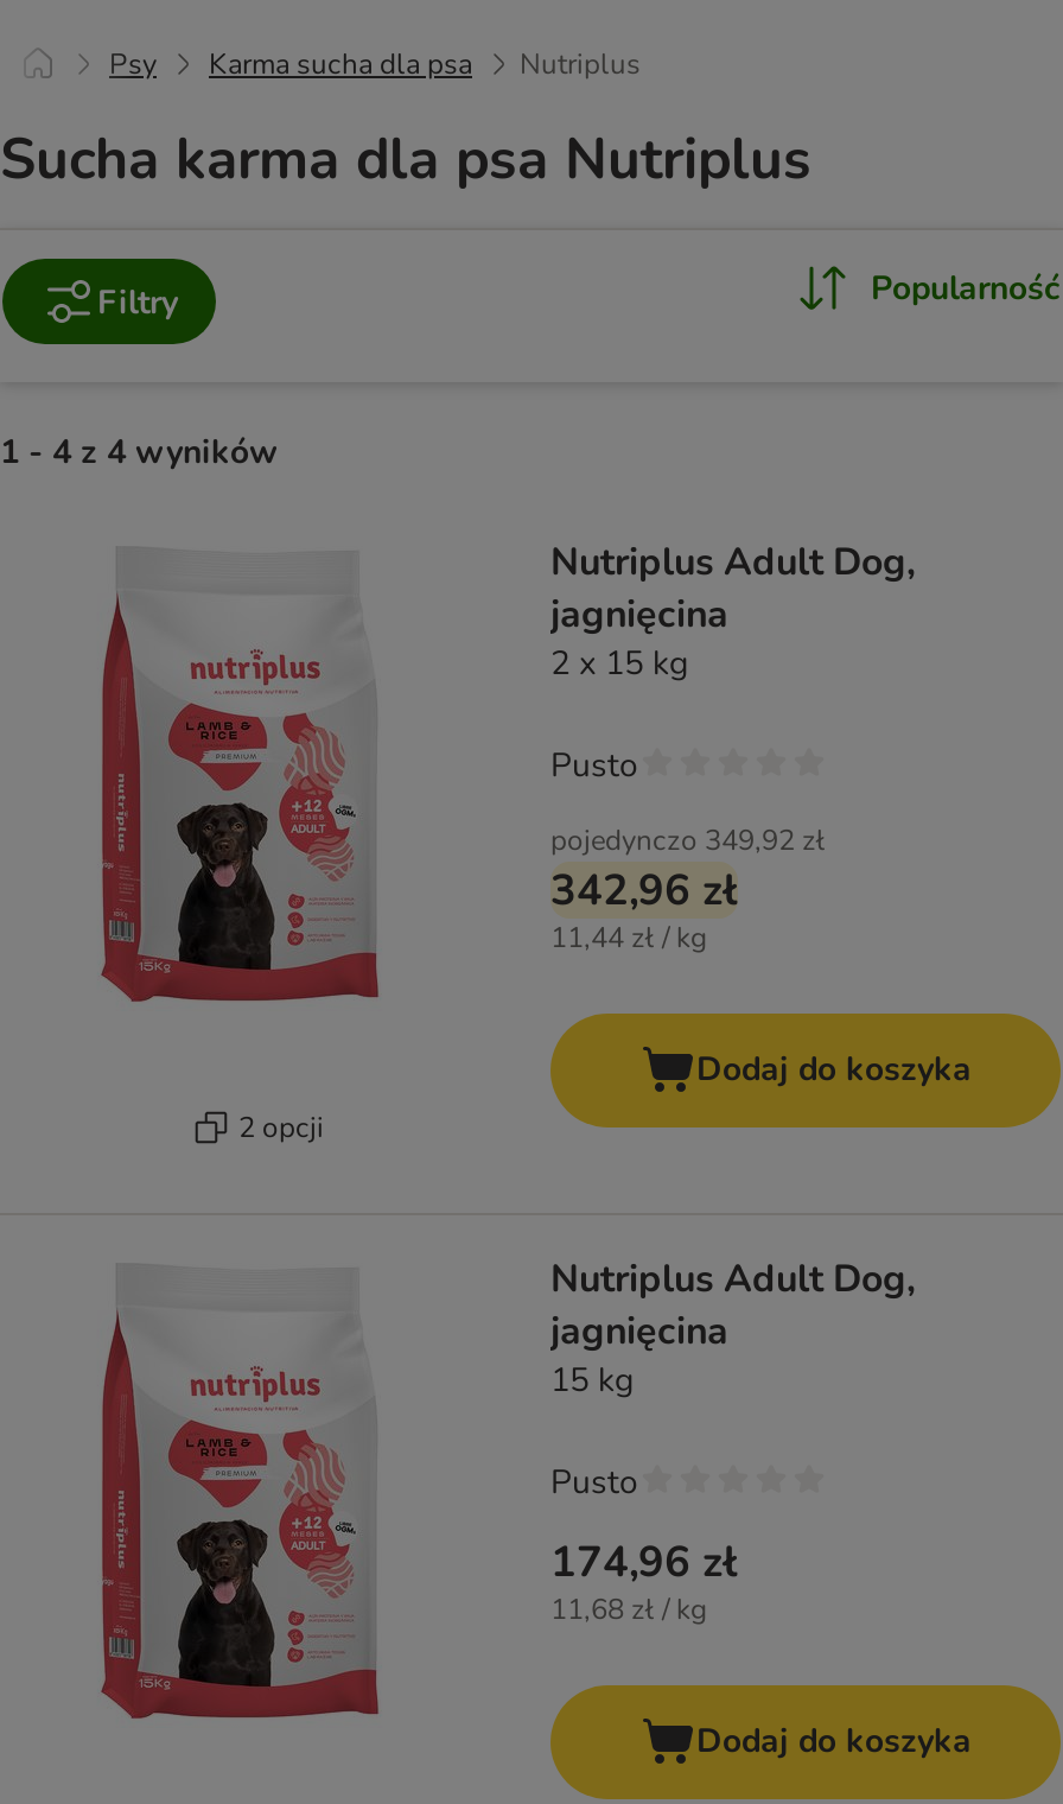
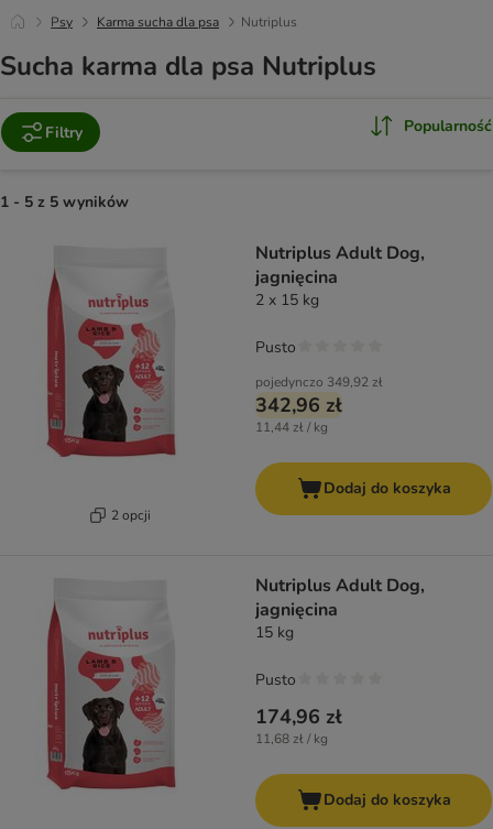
[0,430,278,475] 1 - 4 z 4 wyników -> [0,192,129,213] 1 - 5 z 5 wyników

